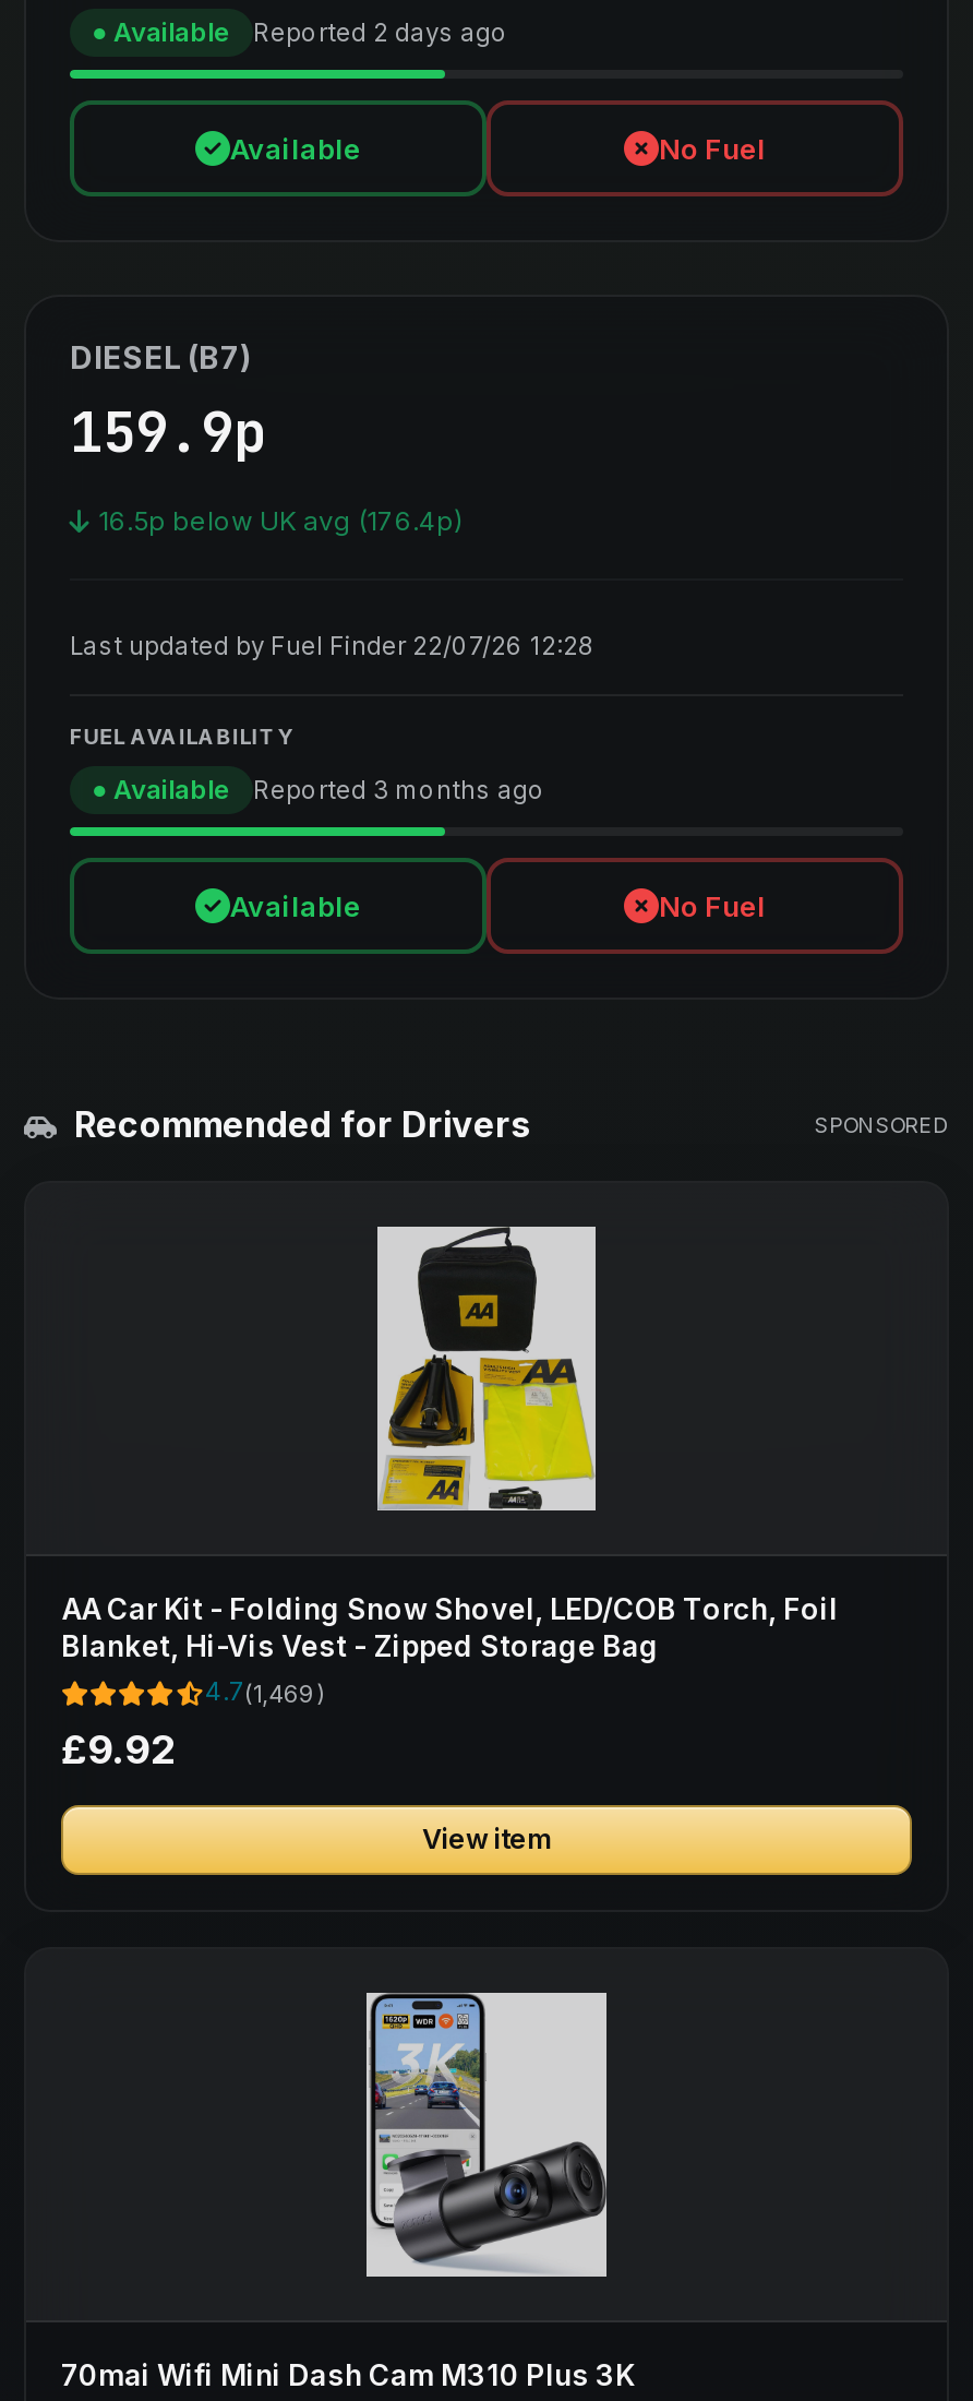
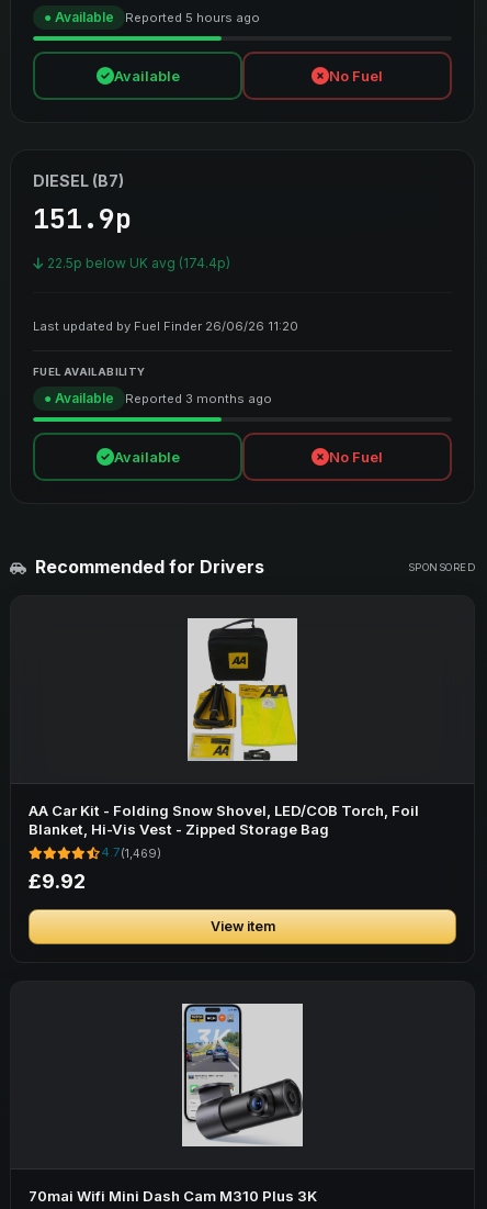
[253,17,508,48] Reported 2 days ago -> [125,10,260,25] Reported 5 hours ago
[70,395,266,469] 159.9p -> [33,200,132,237] 151.9p
[98,504,463,537] 16.5p below UK avg (176.4p) -> [47,255,230,271] 22.5p below UK avg (174.4p)
[70,631,596,661] Last updated by Fuel Finder 22/07/26 12:28 -> [33,318,298,334] Last updated by Fuel Finder 26/06/26 11:20

